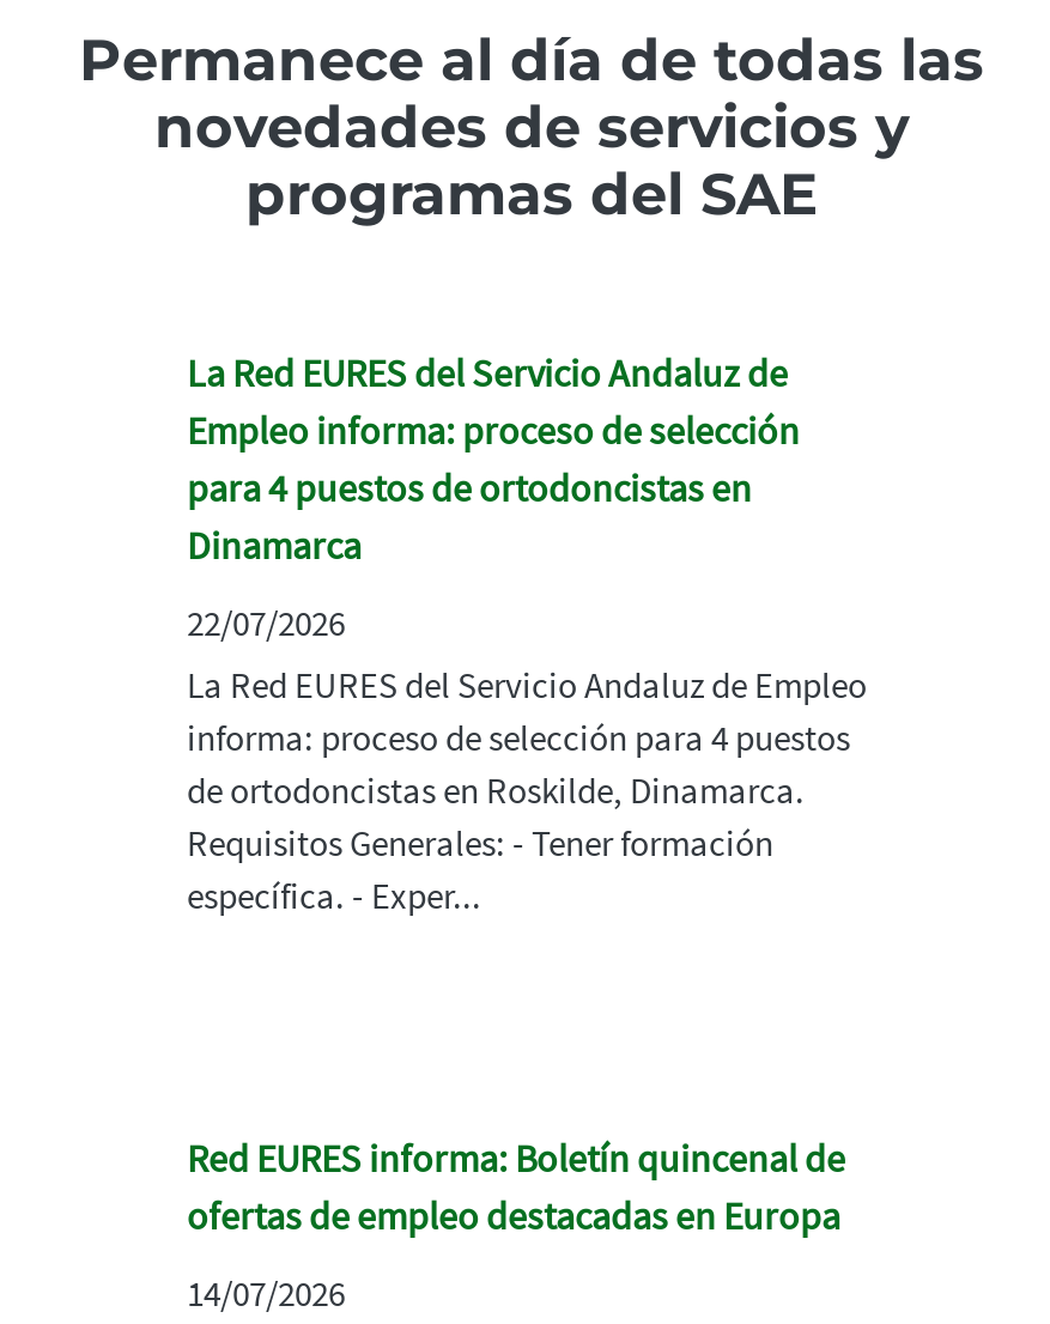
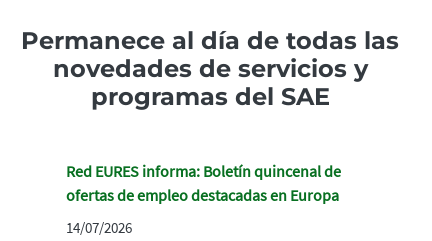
[187,348,867,918] La Red EURES del Servicio Andaluz de | Empleo informa: proceso de selección | para 4 puestos de ortodoncistas en | Dinamarca | 22/07/2026 | La Red EURES del Servicio Andaluz de Empleo | informa: proceso de selección para 4 puestos | de ortodoncistas en Roskilde, Dinamarca. | Requisitos Generales: - Tener formación | específica. - Exper... -> none

